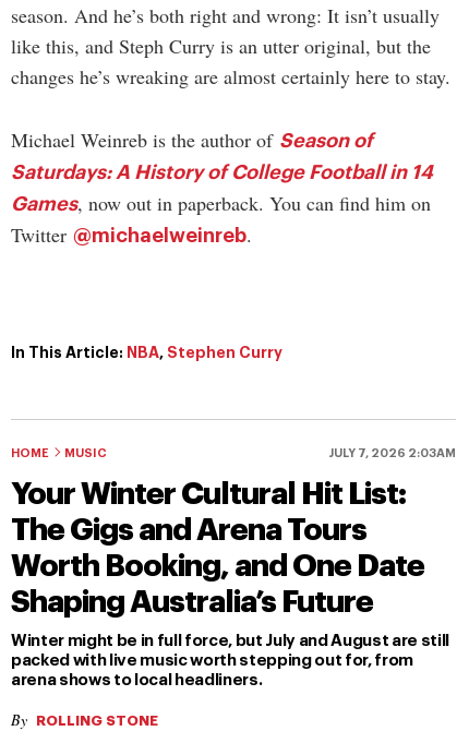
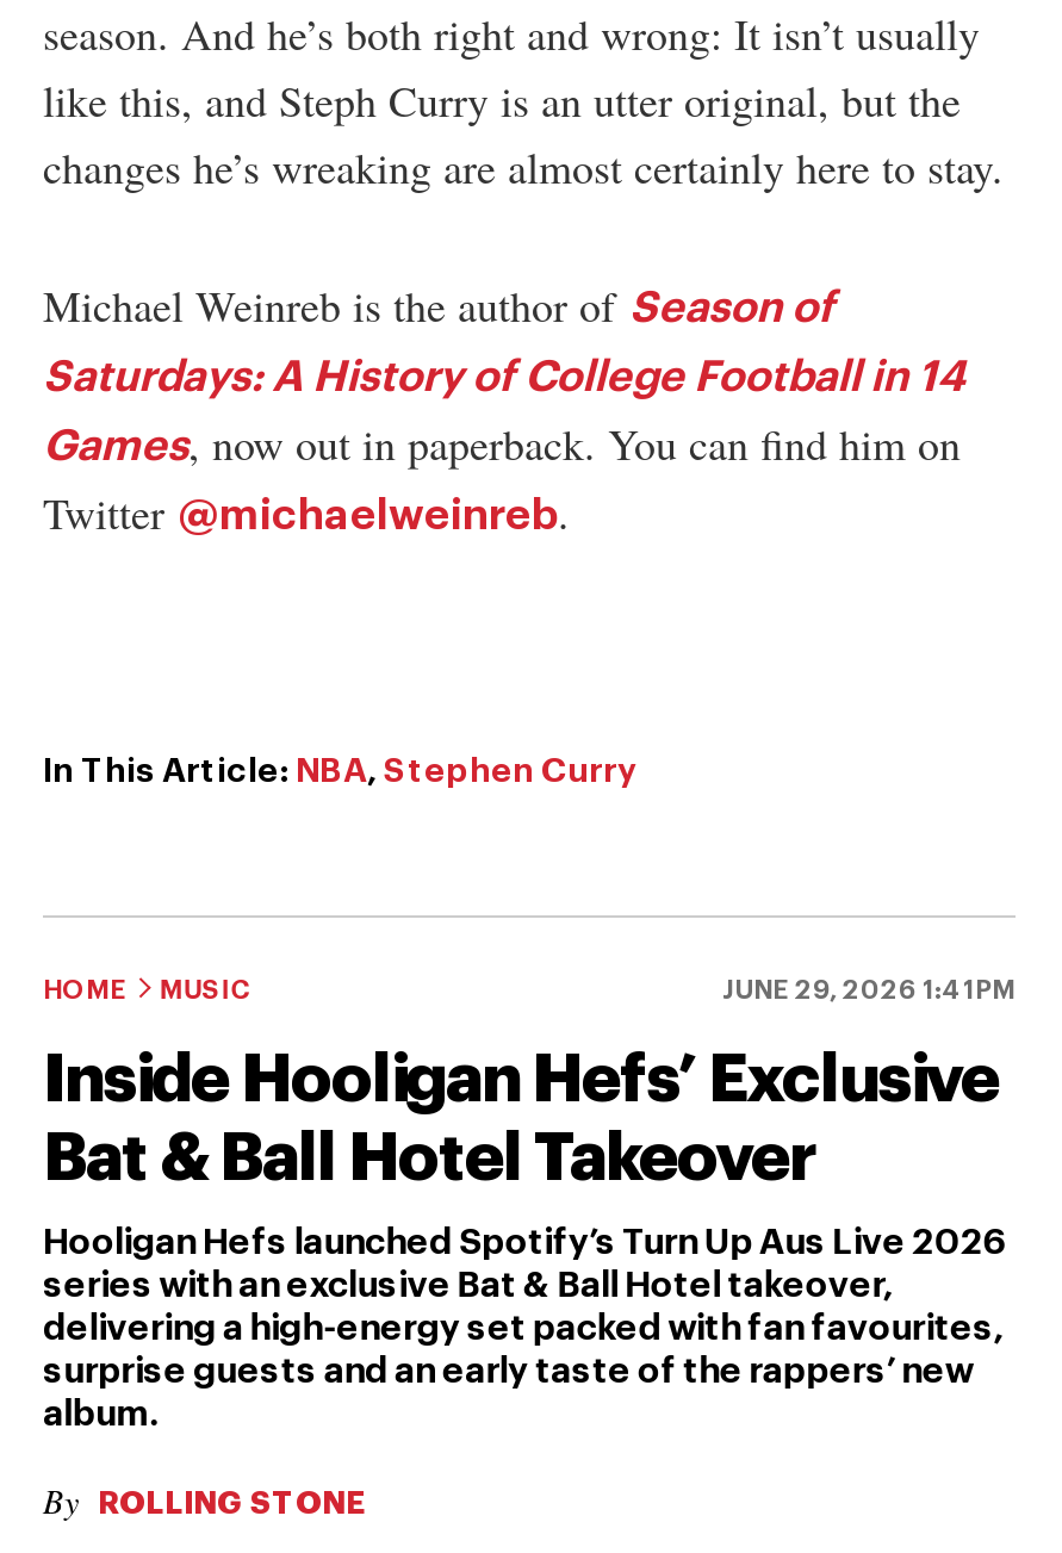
[328,447,456,459] JULY 7, 2026 2:03AM -> [722,977,1016,1003] JUNE 29, 2026 1:41PM
[11,479,424,617] Your Winter Cultural Hit List: | The Gigs and Arena Tours | Worth Booking, and One Date | Shaping Australia’s Future -> [43,1046,999,1191] Inside Hooligan Hefs’ Exclusive | Bat & Ball Hotel Takeover
[11,633,449,688] Winter might be in full force, but July and August are still | packed with live music worth stepping out for, from | arena shows to local headliners. -> [43,1225,1006,1432] Hooligan Hefs launched Spotify’s Turn Up Aus Live 2026 | series with an exclusive Bat & Ball Hotel takeover, | delivering a high-energy set packed with fan favourites, | surprise guests and an early taste of the rappers’ new | album.

